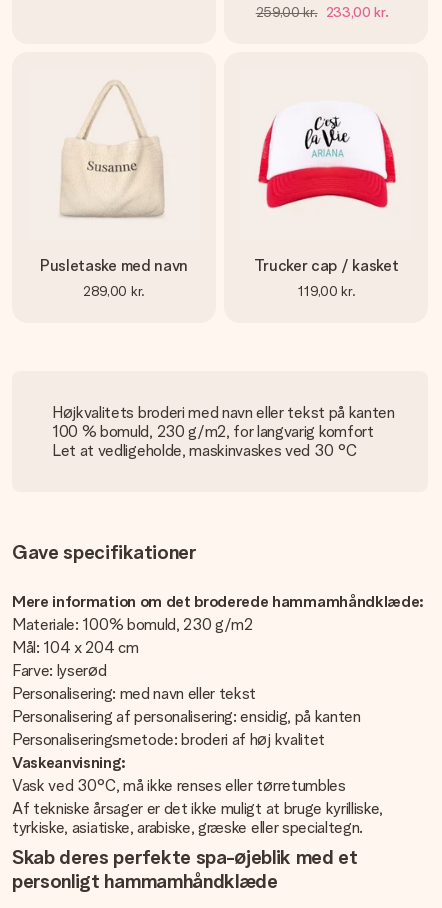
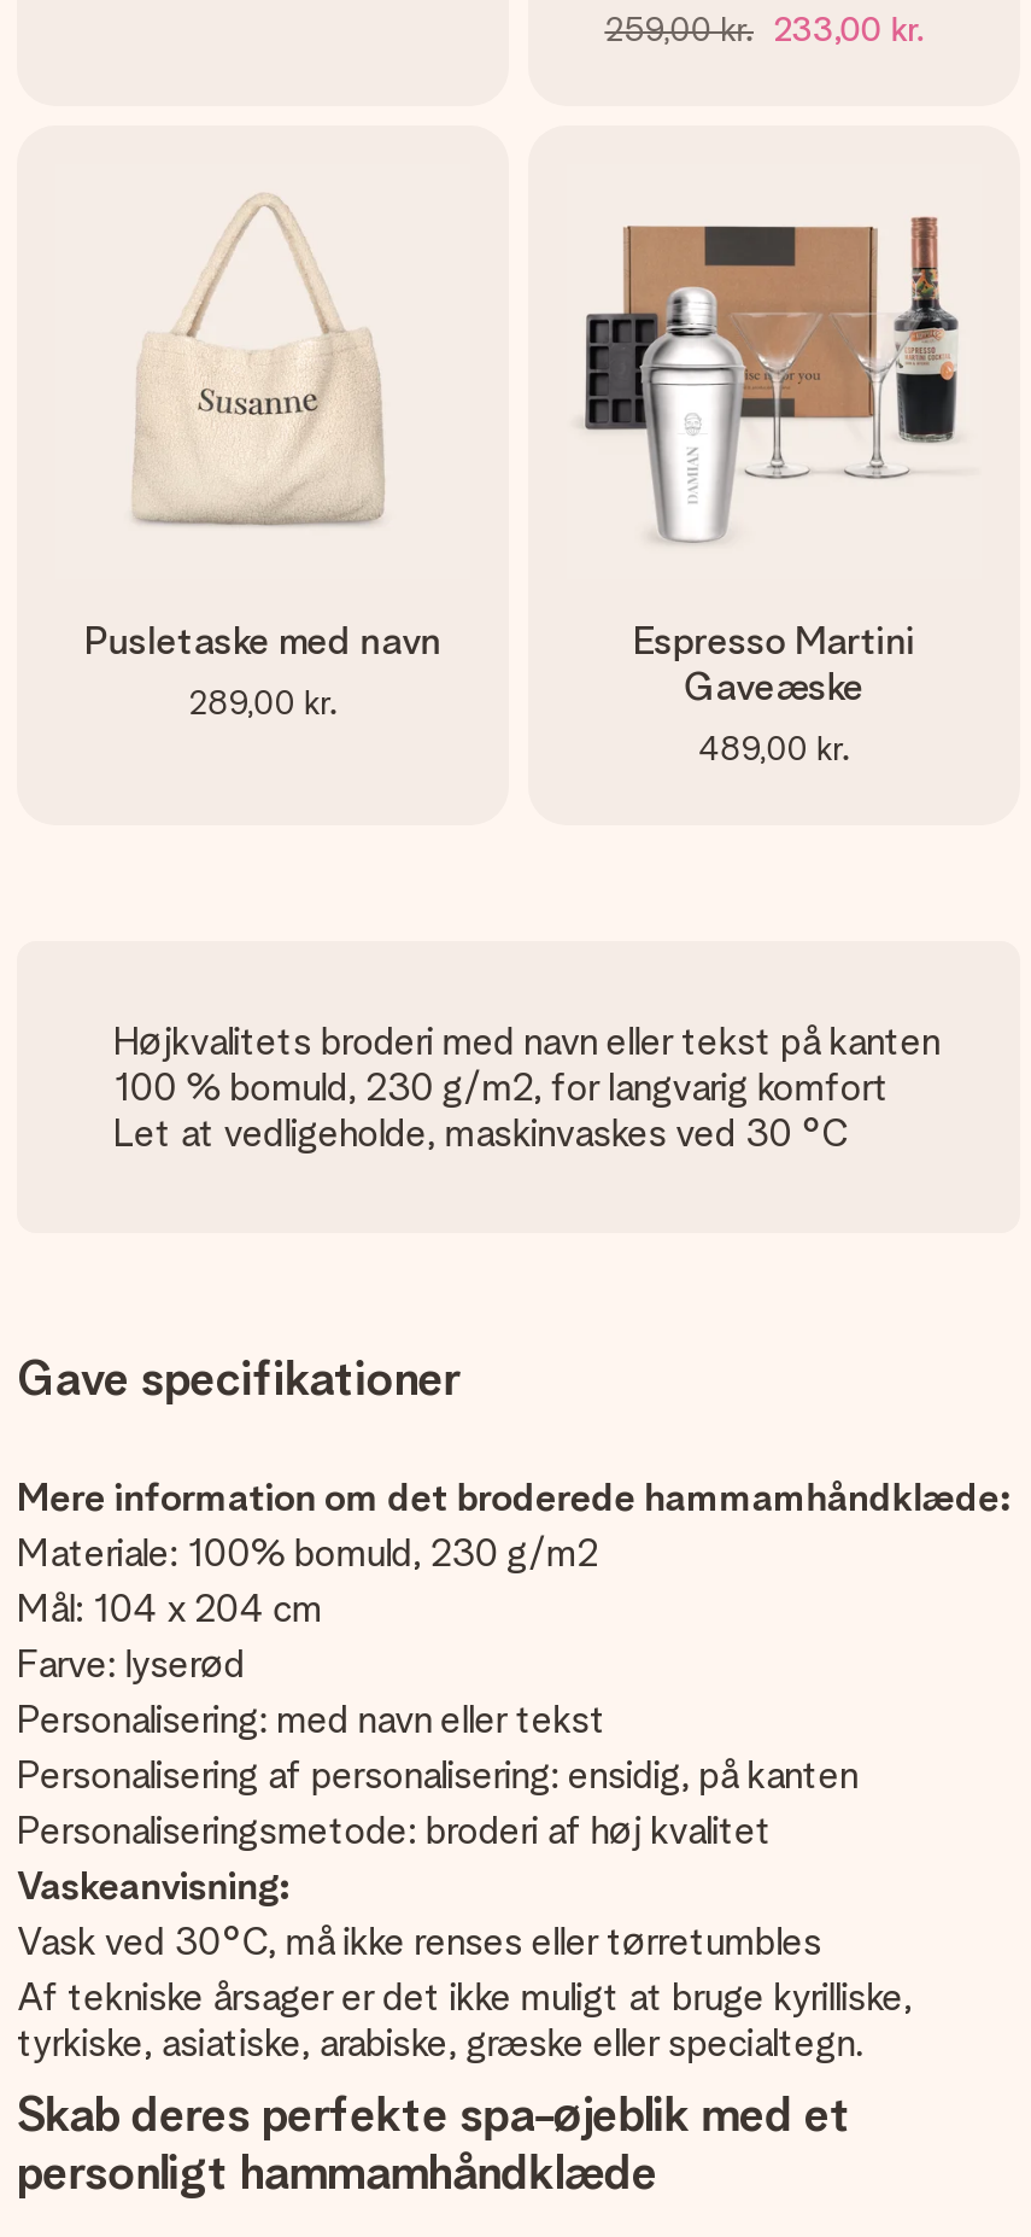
[247,90,402,299] [image] | Trucker cap / kasket | 119,00 kr. -> [581,215,960,767] [image] | Espresso Martini | Gaveæske | 489,00 kr.

